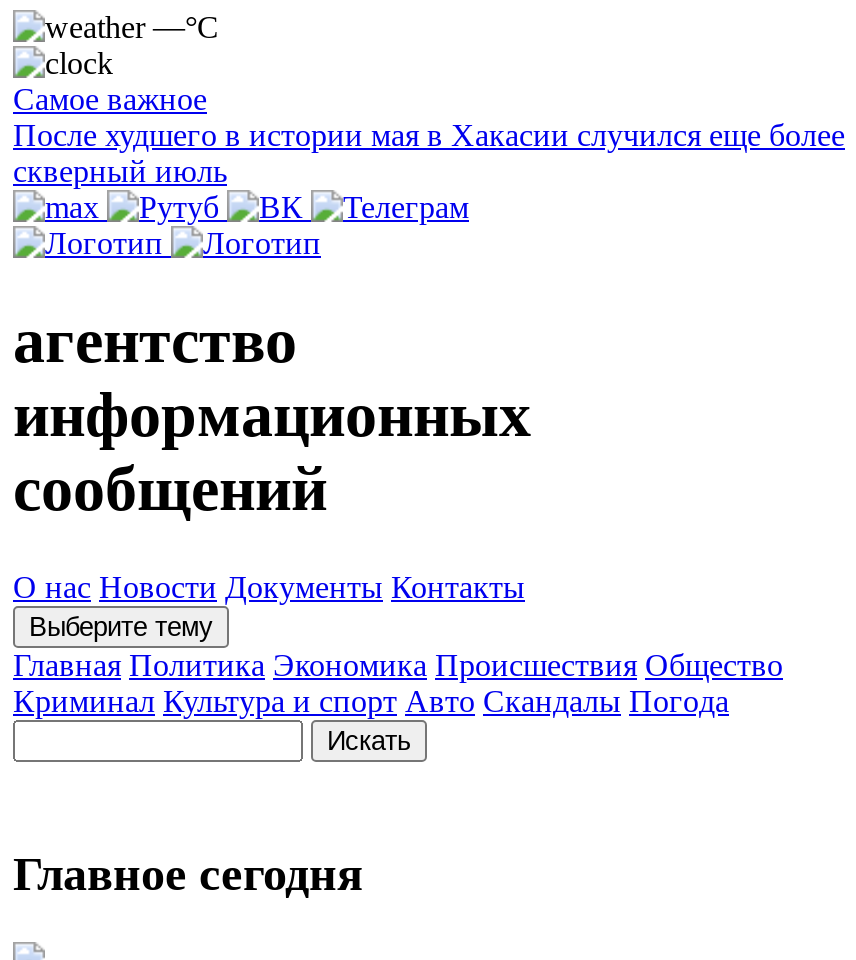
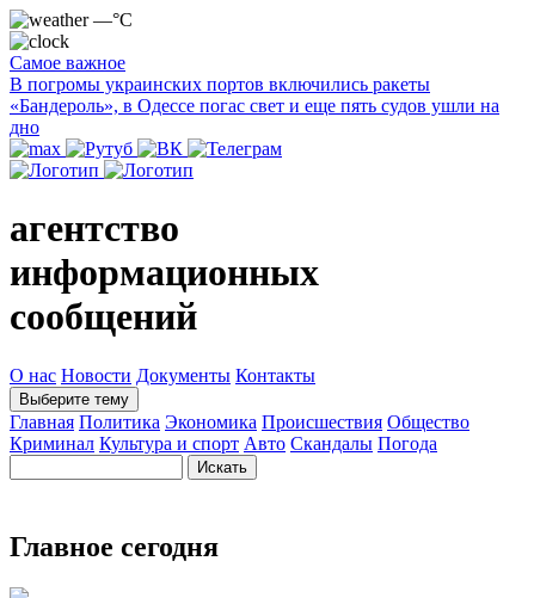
[13,118,845,188] После худшего в истории мая в Хакасии случился еще более | скверный июль -> [10,74,499,137] В погромы украинских портов включились ракеты | «Бандероль», в Одессе погас свет и еще пять судов ушли на | дно

